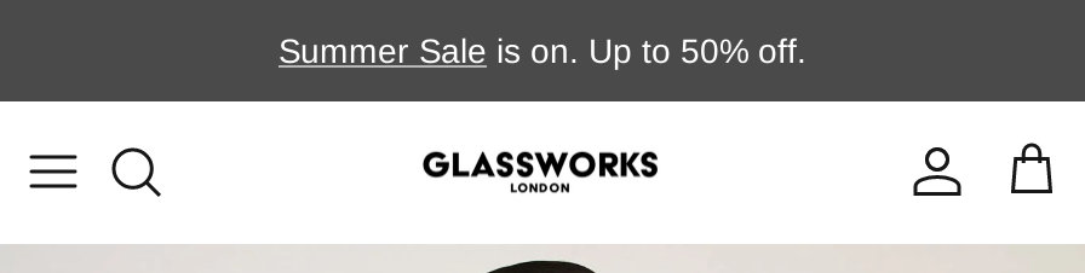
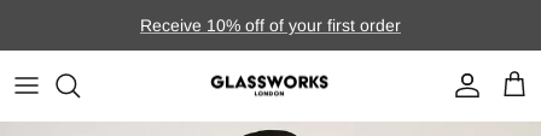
[279,31,806,70] Summer Sale is on. Up to 50% off. -> [140,16,401,35] Receive 10% off of your first order

